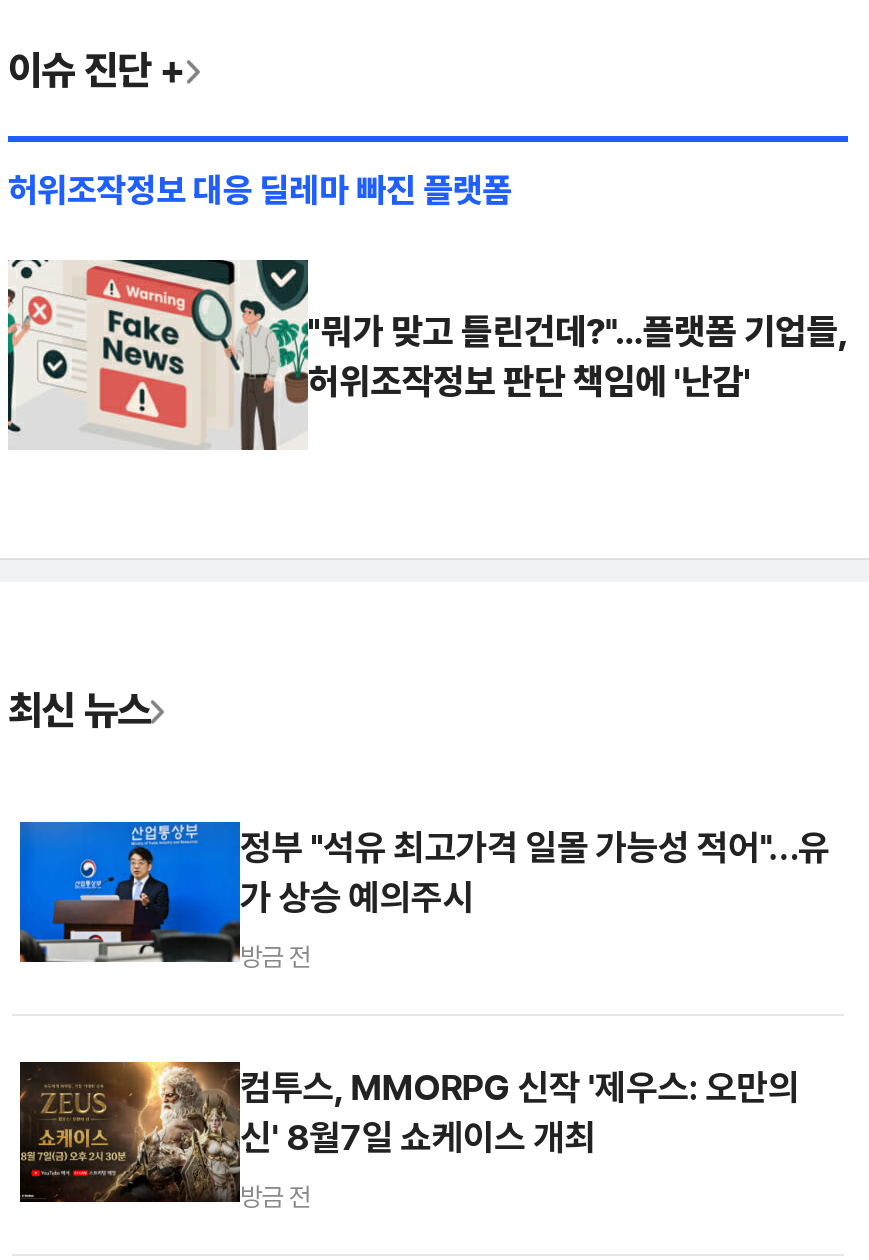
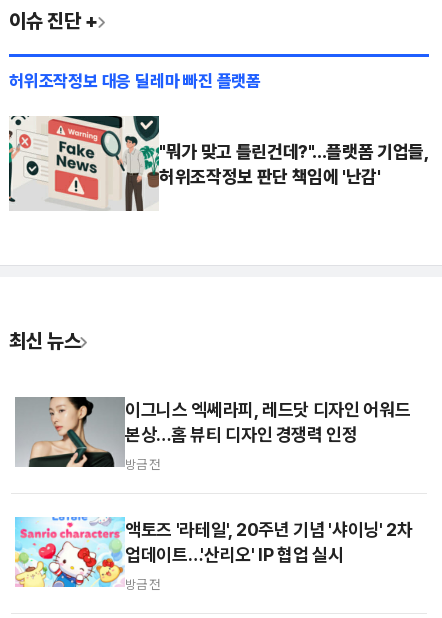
[18,820,829,964] [image] | 정부 "석유 최고가격 일몰 가능성 적어"…유 | 가 상승 예의주시 -> [15,396,410,468] [image] | 이그니스 엑쎄라피, 레드닷 디자인 어워드 | 본상…홈 뷰티 디자인 경쟁력 인정
[18,1060,799,1204] [image] | 컴투스, MMORPG 신작 '제우스: 오만의 | 신' 8월7일 쇼케이스 개최 -> [14,516,412,588] [image] | 액토즈 '라테일', 20주년 기념 '샤이닝' 2차 | 업데이트…'산리오' IP 협업 실시

